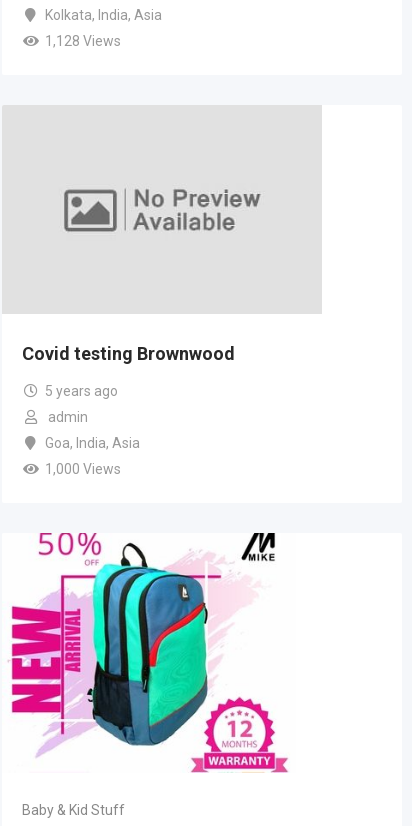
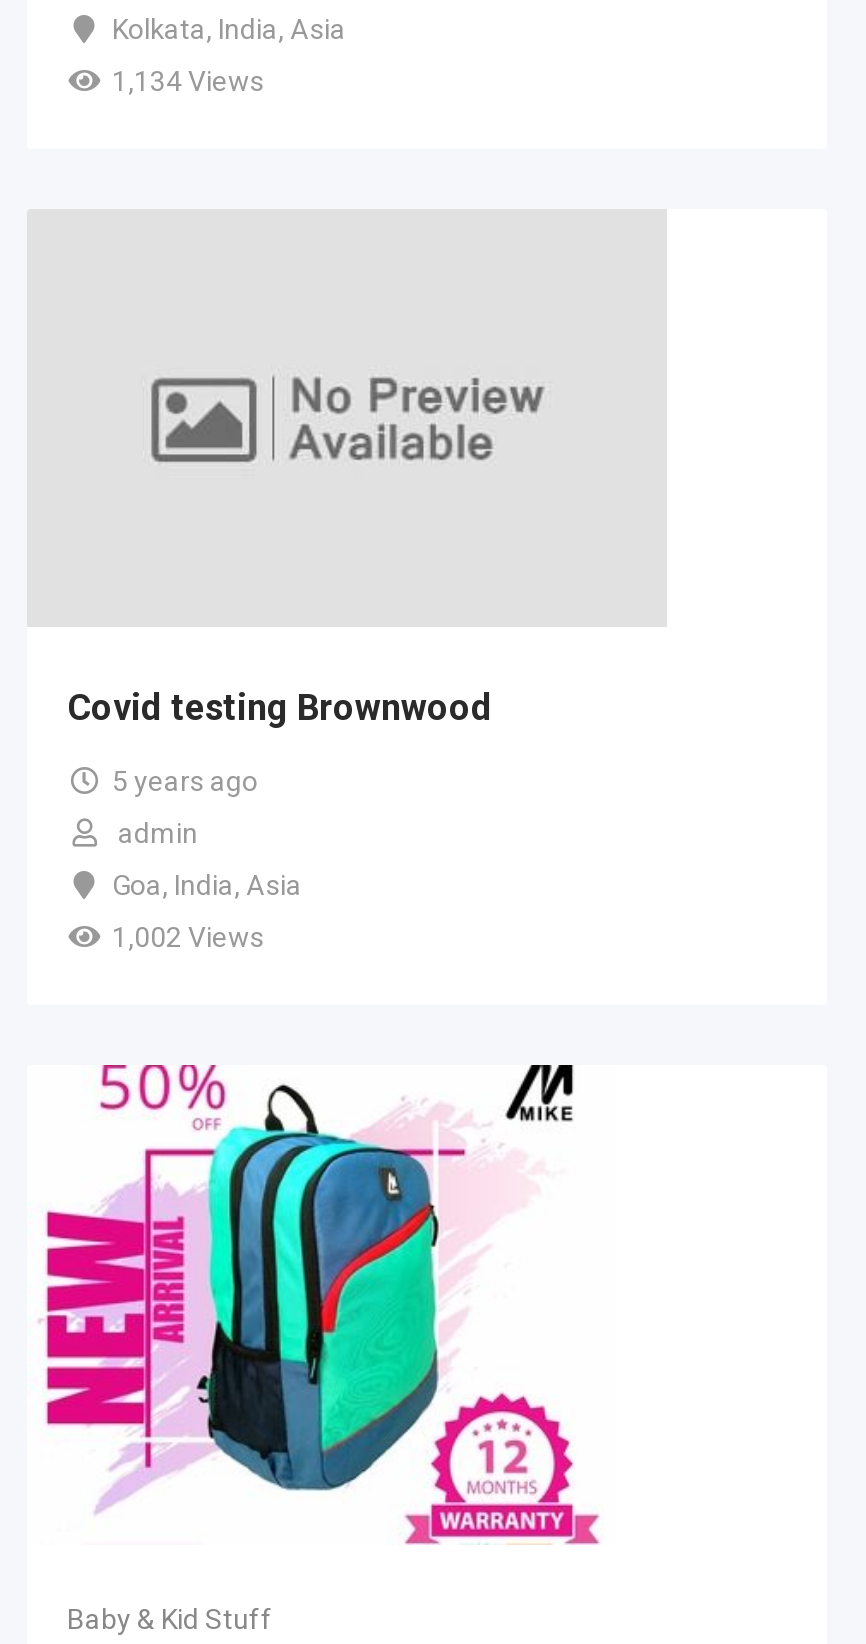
[44,33,120,49] 1,128 Views -> [112,65,264,97] 1,134 Views
[44,461,120,477] 1,000 Views -> [112,921,264,953] 1,002 Views

